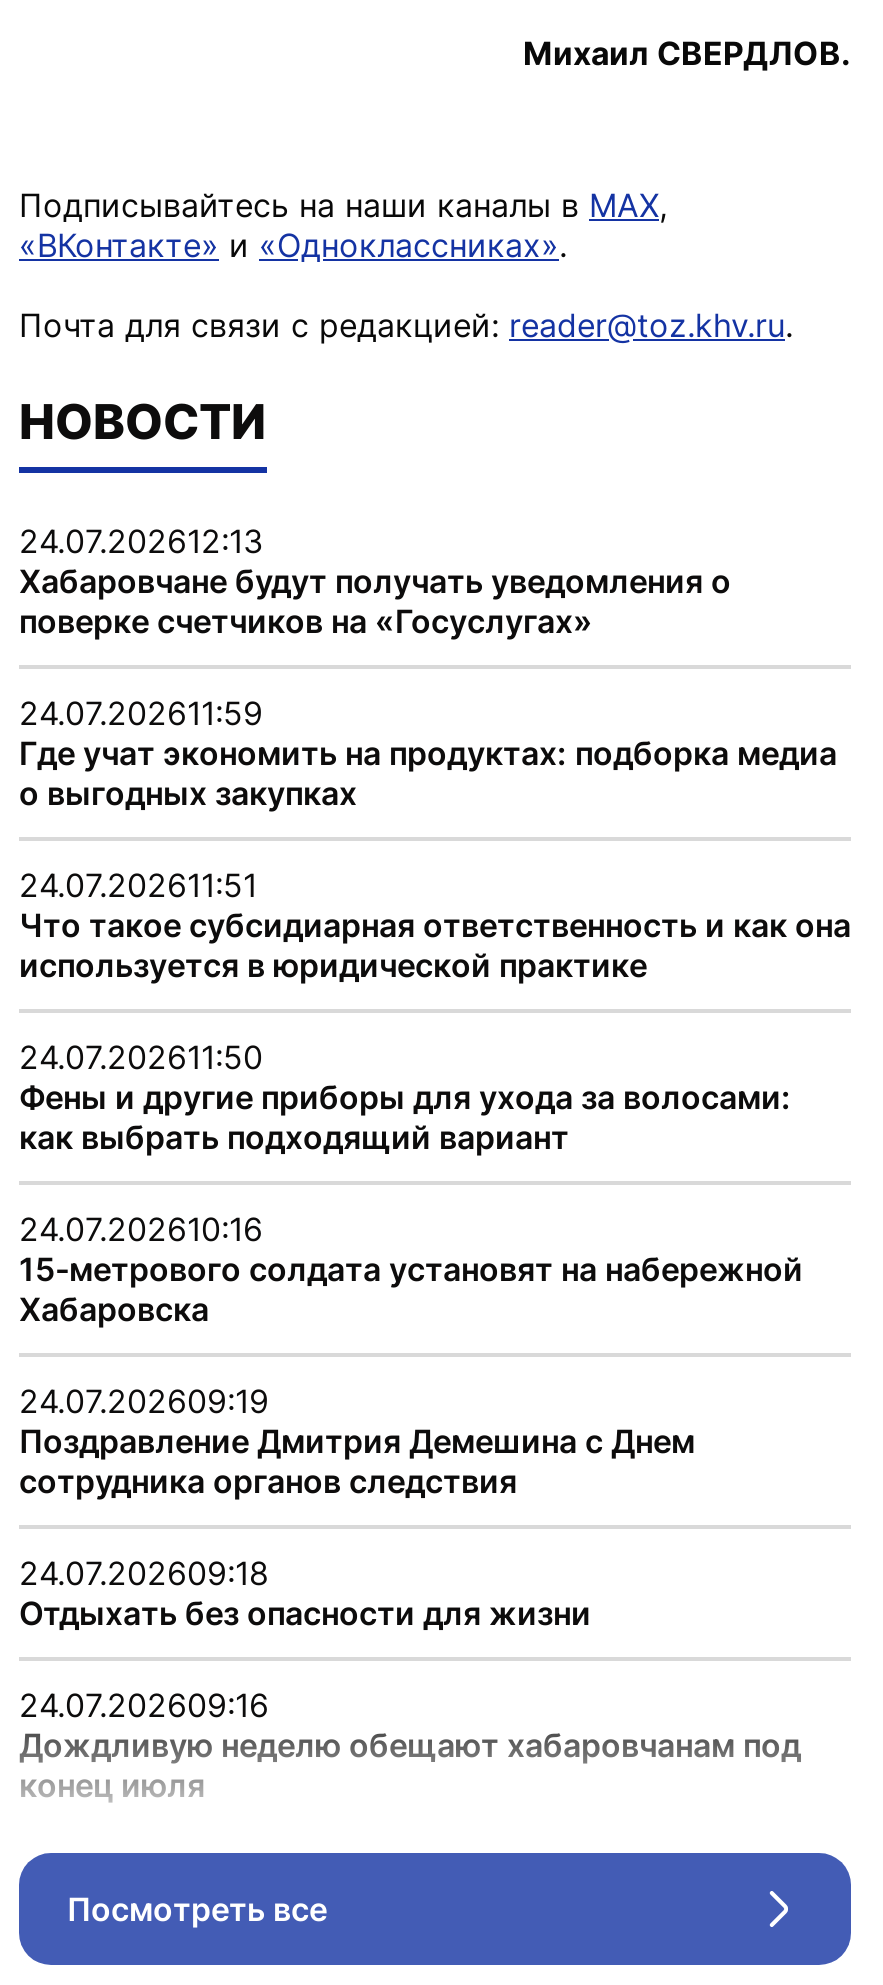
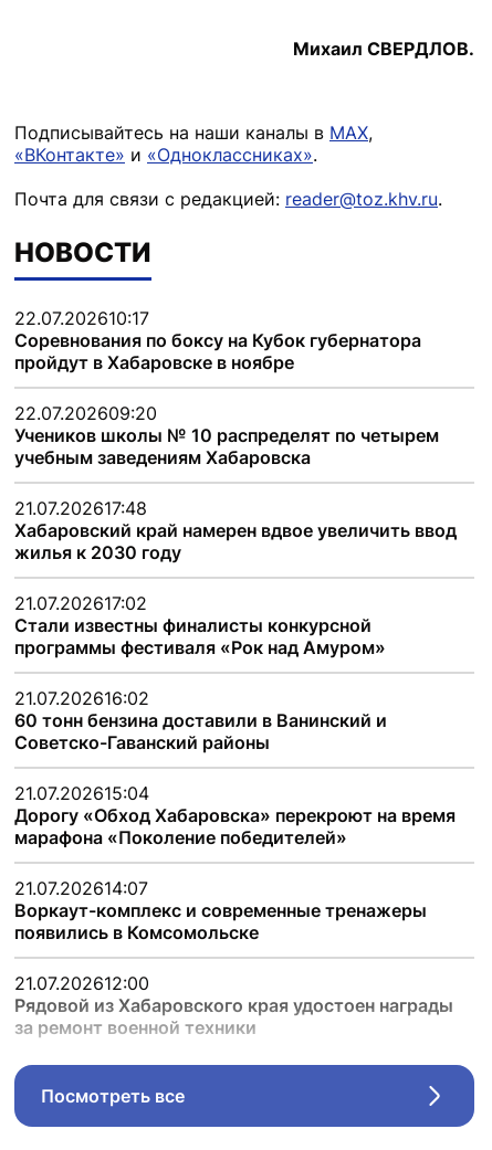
[19,521,731,641] 24.07.202612:13 | Хабаровчане будут получать уведомления о | поверке счетчиков на «Госуслугах» -> [14,307,421,373] 22.07.202610:17 | Соревнования по боксу на Кубок губернатора | пройдут в Хабаровске в ноябре
[19,693,837,813] 24.07.202611:59 | Где учат экономить на продуктах: подборка медиа | о выгодных закупках -> [14,402,439,468] 22.07.202609:20 | Учеников школы № 10 распределят по четырем | учебным заведениям Хабаровска
[19,865,851,985] 24.07.202611:51 | Что такое субсидиарная ответственность и как она | используется в юридической практике -> [14,497,457,563] 21.07.202617:48 | Хабаровский край намерен вдвое увеличить ввод | жилья к 2030 году
[19,1037,791,1157] 24.07.202611:50 | Фены и другие приборы для ухода за волосами: | как выбрать подходящий вариант -> [14,592,386,658] 21.07.202617:02 | Стали известны финалисты конкурсной | программы фестиваля «Рок над Амуром»
[19,1209,803,1329] 24.07.202610:16 | 15-метрового солдата установят на набережной | Хабаровска -> [14,687,387,753] 21.07.202616:02 | 60 тонн бензина доставили в Ванинский и | Советско-Гаванский районы
[19,1381,695,1501] 24.07.202609:19 | Поздравление Дмитрия Демешина с Днем | сотрудника органов следствия -> [14,782,456,848] 21.07.202615:04 | Дорогу «Обход Хабаровска» перекроют на время | марафона «Поколение победителей»
[19,1553,591,1633] 24.07.202609:18 | Отдыхать без опасности для жизни -> [14,877,427,943] 21.07.202614:07 | Воркаут-комплекс и современные тренажеры | появились в Комсомольске
[19,1685,801,1805] 24.07.202609:16 | Дождливую неделю обещают хабаровчанам под | конец июля -> [14,972,453,1038] 21.07.202612:00 | Рядовой из Хабаровского края удостоен награды | за ремонт военной техники

